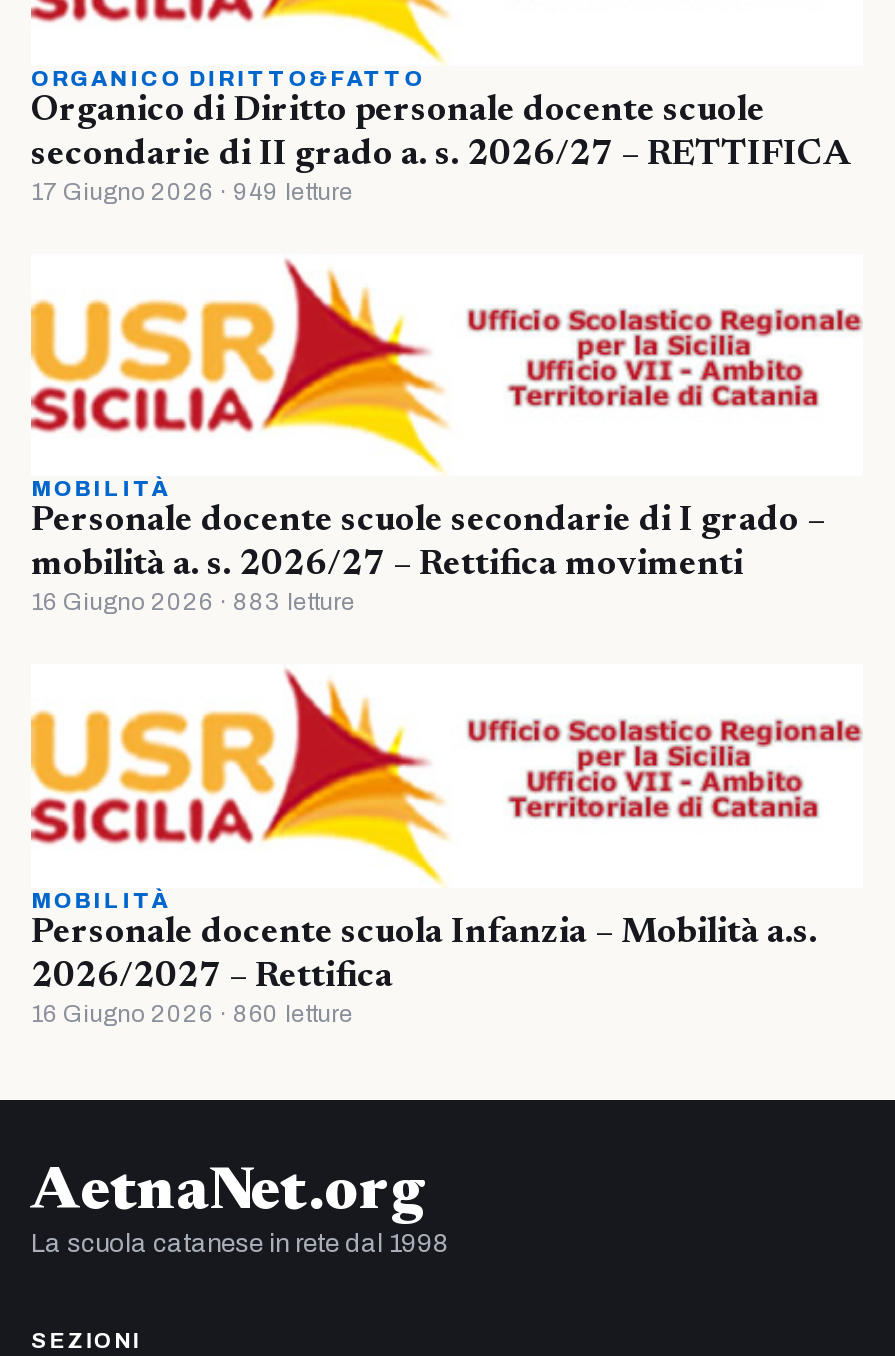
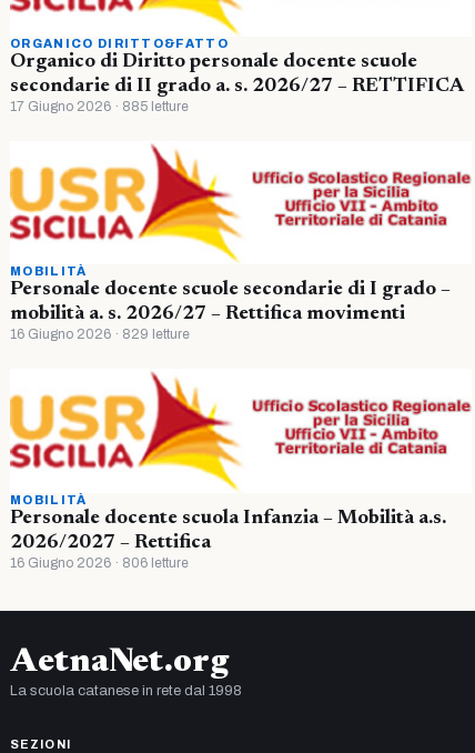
[31,177,353,205] 17 Giugno 2026 · 949 letture -> [10,98,189,114] 17 Giugno 2026 · 885 letture
[31,588,355,616] 16 Giugno 2026 · 883 letture -> [10,327,190,342] 16 Giugno 2026 · 829 letture
[31,1000,353,1028] 16 Giugno 2026 · 860 letture -> [10,555,189,571] 16 Giugno 2026 · 806 letture

